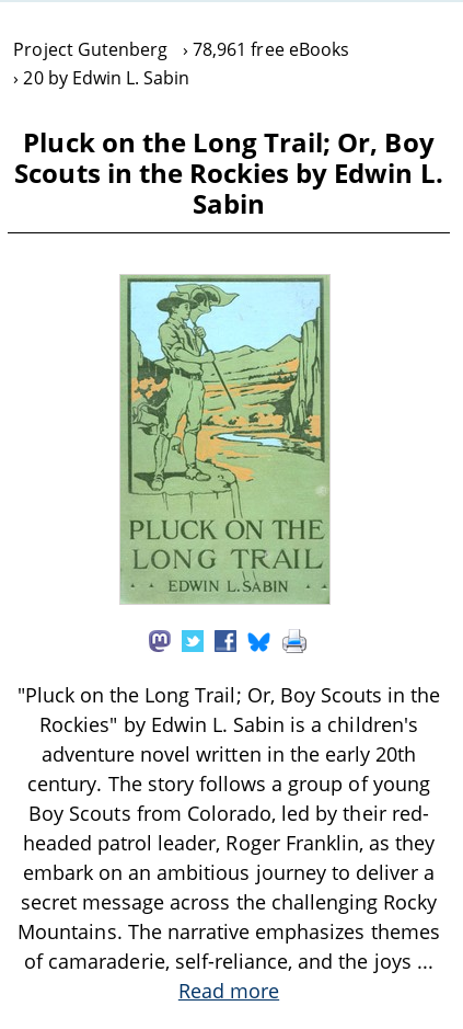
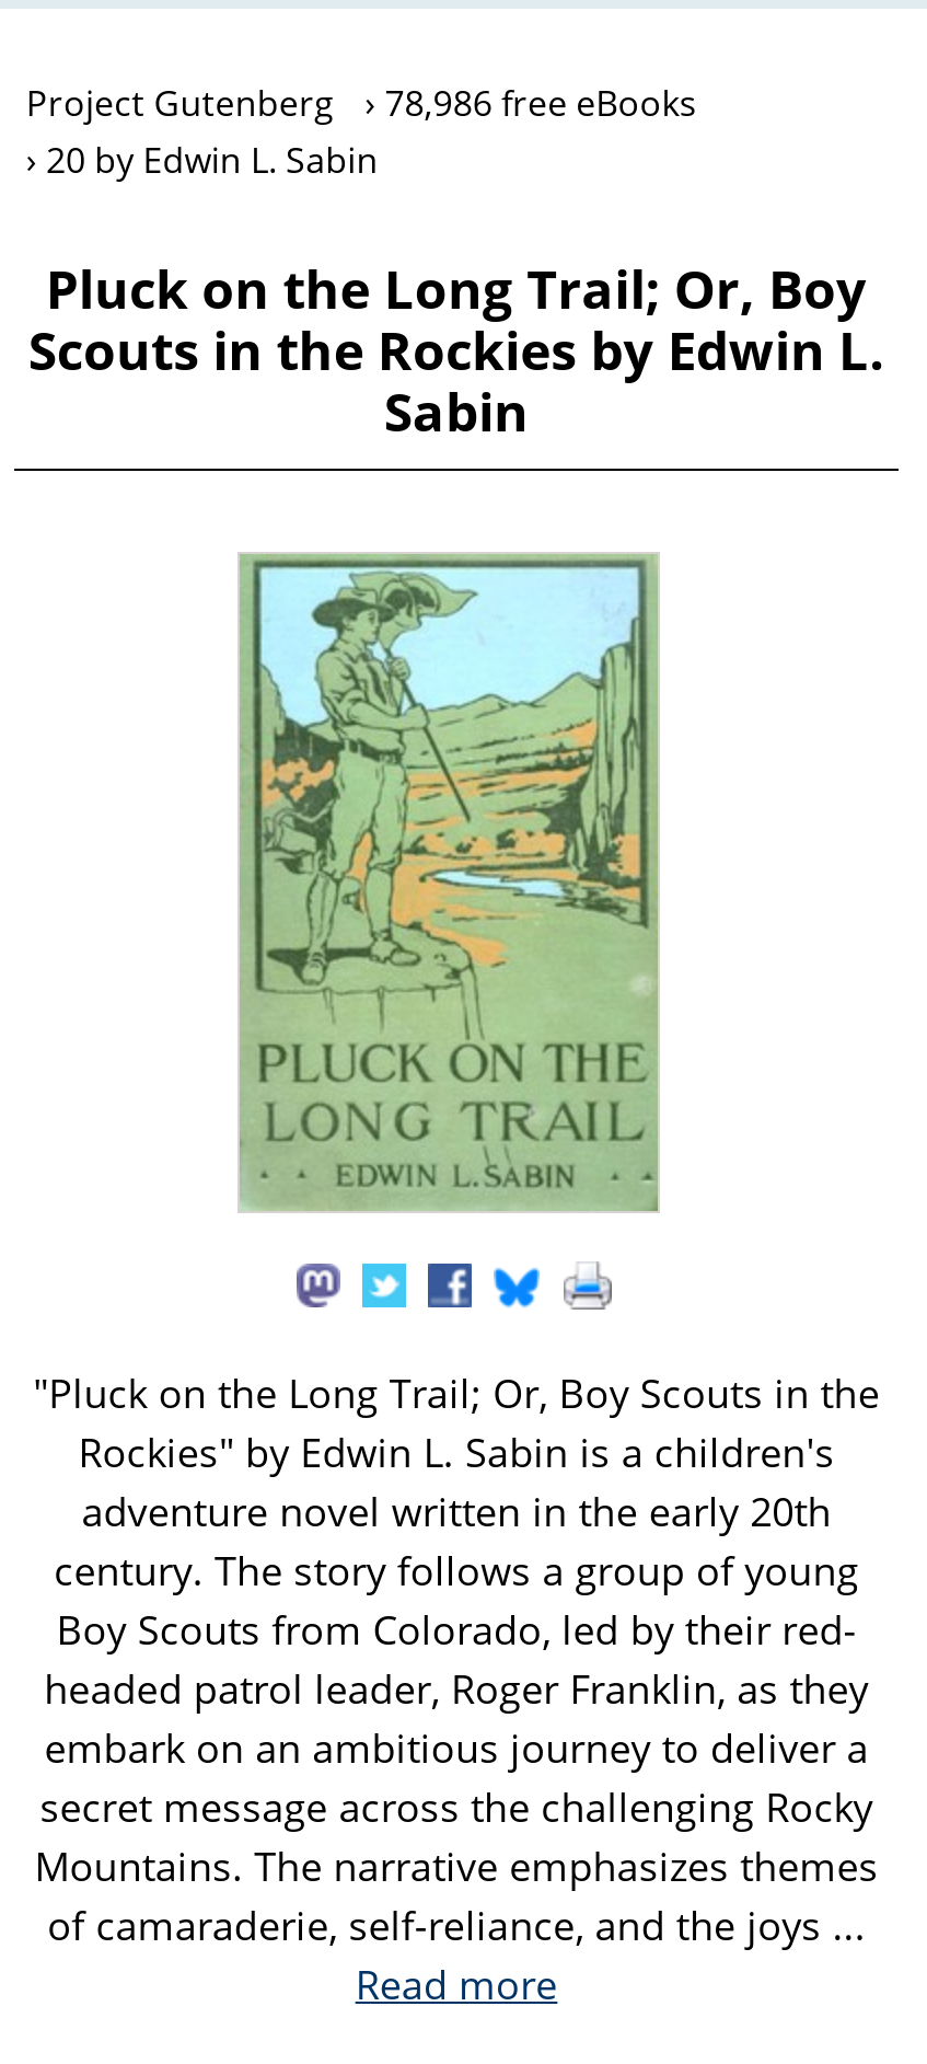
[14,37,349,61] Project Gutenberg 78,961 free eBooks -> [26,79,697,127] Project Gutenberg 78,986 free eBooks

